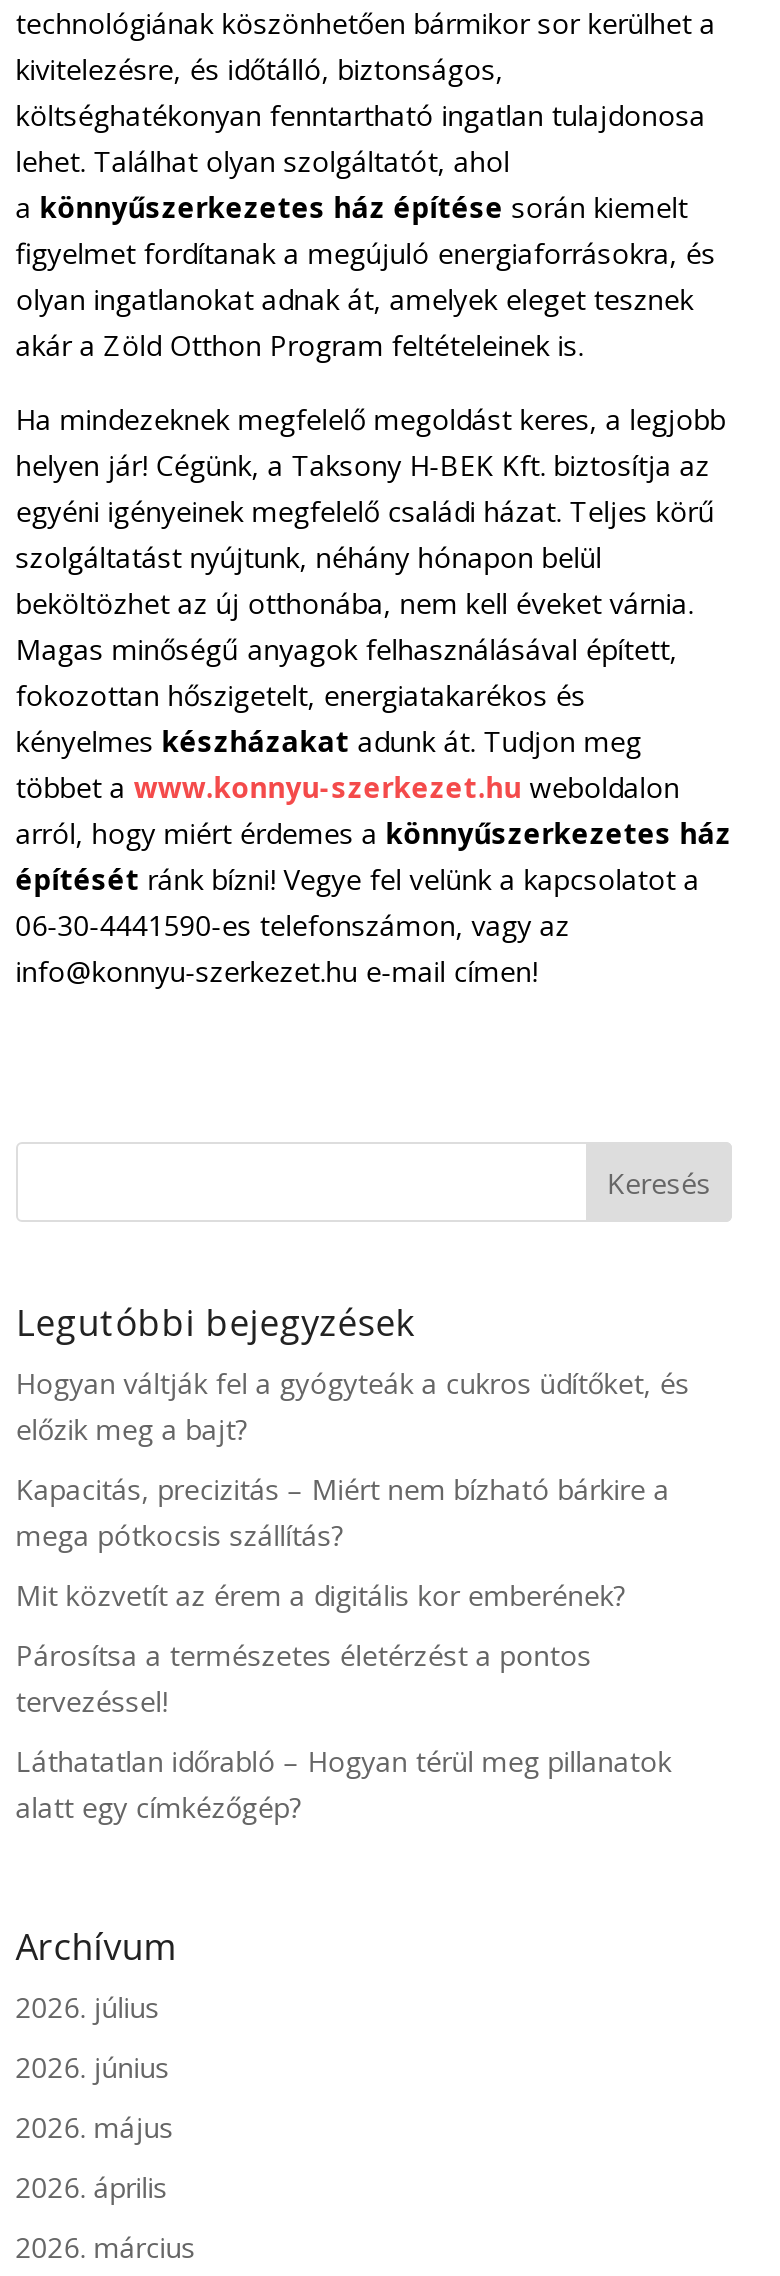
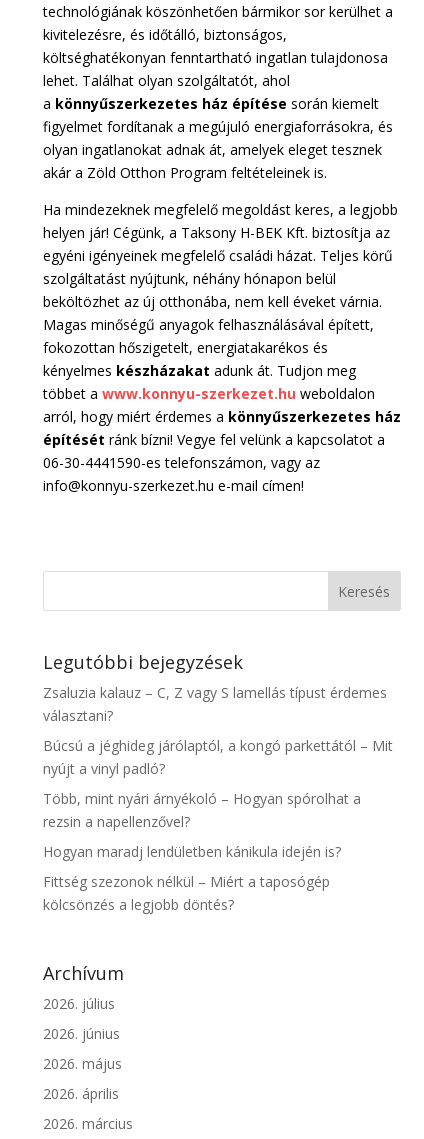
[16,1365,690,1449] Hogyan váltják fel a gyógyteák a cukros üdítőket, és | előzik meg a bajt? -> [43,682,387,724] Zsaluzia kalauz – C, Z vagy S lamellás típust érdemes | választani?
[16,1471,670,1555] Kapacitás, precizitás – Miért nem bízható bárkire a | mega pótkocsis szállítás? -> [43,735,393,777] Búcsú a jéghideg járólaptól, a kongó parkettától – Mit | nyújt a vinyl padló?
[16,1577,626,1615] Mit közvetít az érem a digitális kor emberének? -> [43,788,361,830] Több, mint nyári árnyékoló – Hogyan spórolhat a | rezsin a napellenzővel?
[16,1637,592,1721] Párosítsa a természetes életérzést a pontos | tervezéssel! -> [43,841,341,860] Hogyan maradj lendületben kánikula idején is?
[16,1743,672,1827] Láthatatlan időrabló – Hogyan térül meg pillanatok | alatt egy címkézőgép? -> [43,871,330,913] Fittség szezonok nélkül – Miért a taposógép | kölcsönzés a legjobb döntés?

